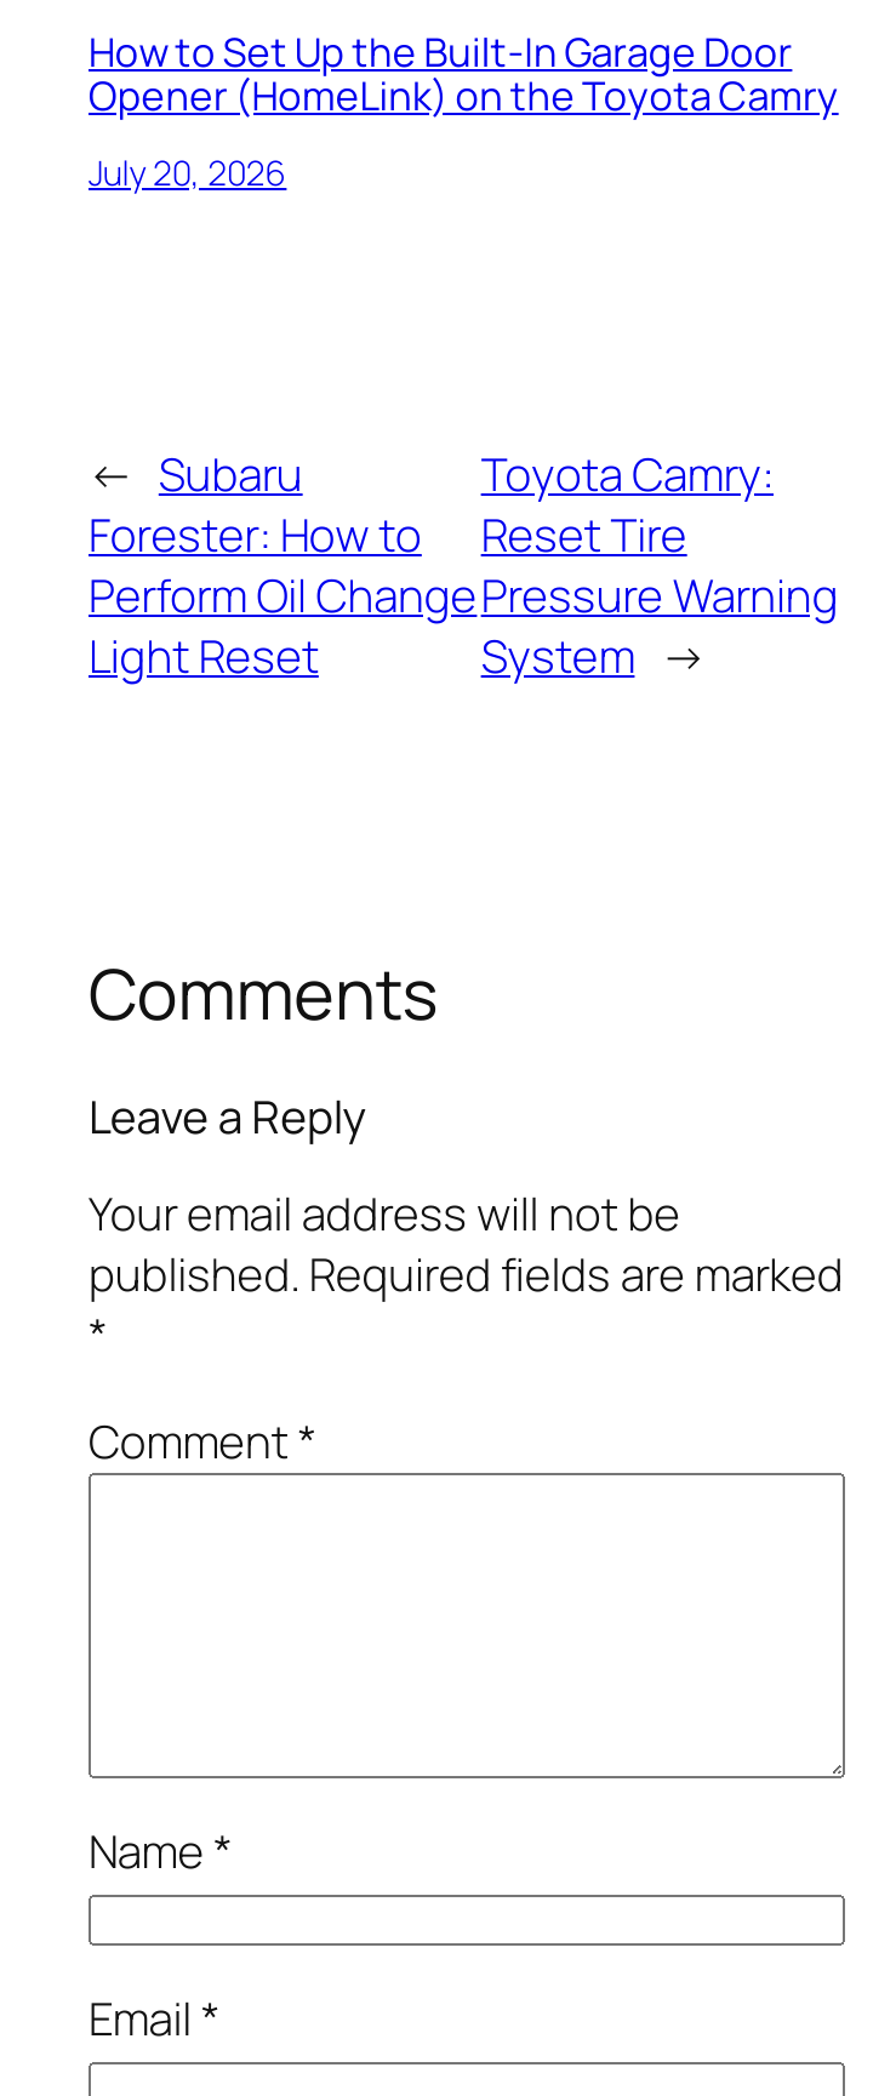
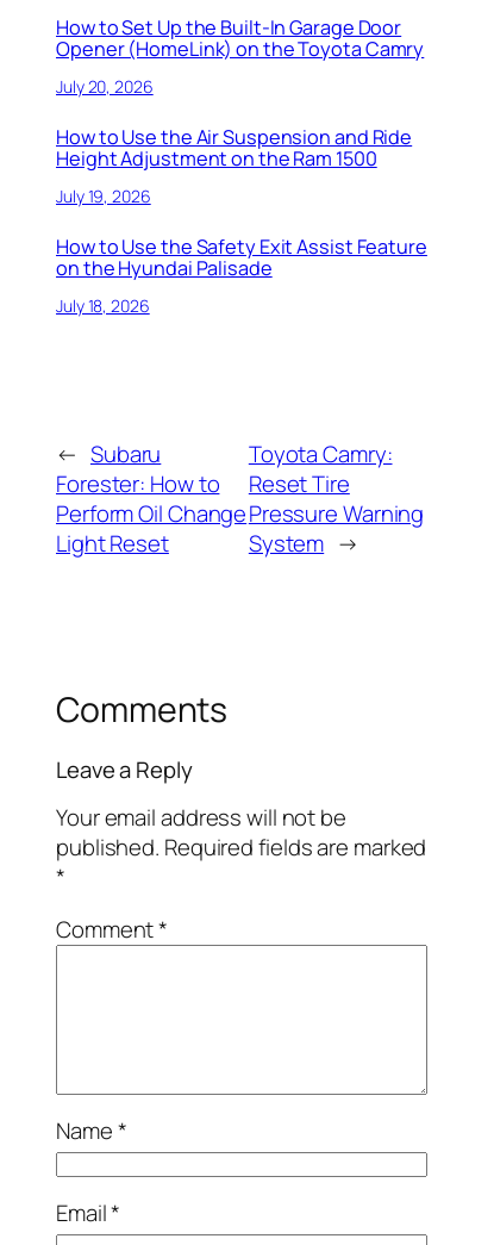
none -> [56,123,427,317] How to Use the Air Suspension and Ride | Height Adjustment on the Ram 1500 | July 19, 2026 | How to Use the Safety Exit Assist Feature | on the Hyundai Palisade | July 18, 2026

